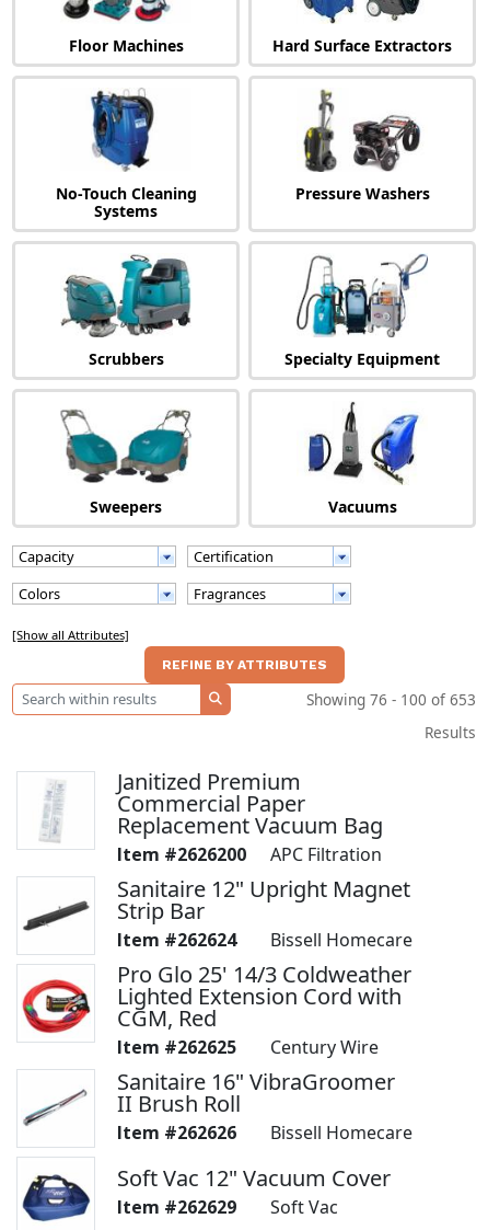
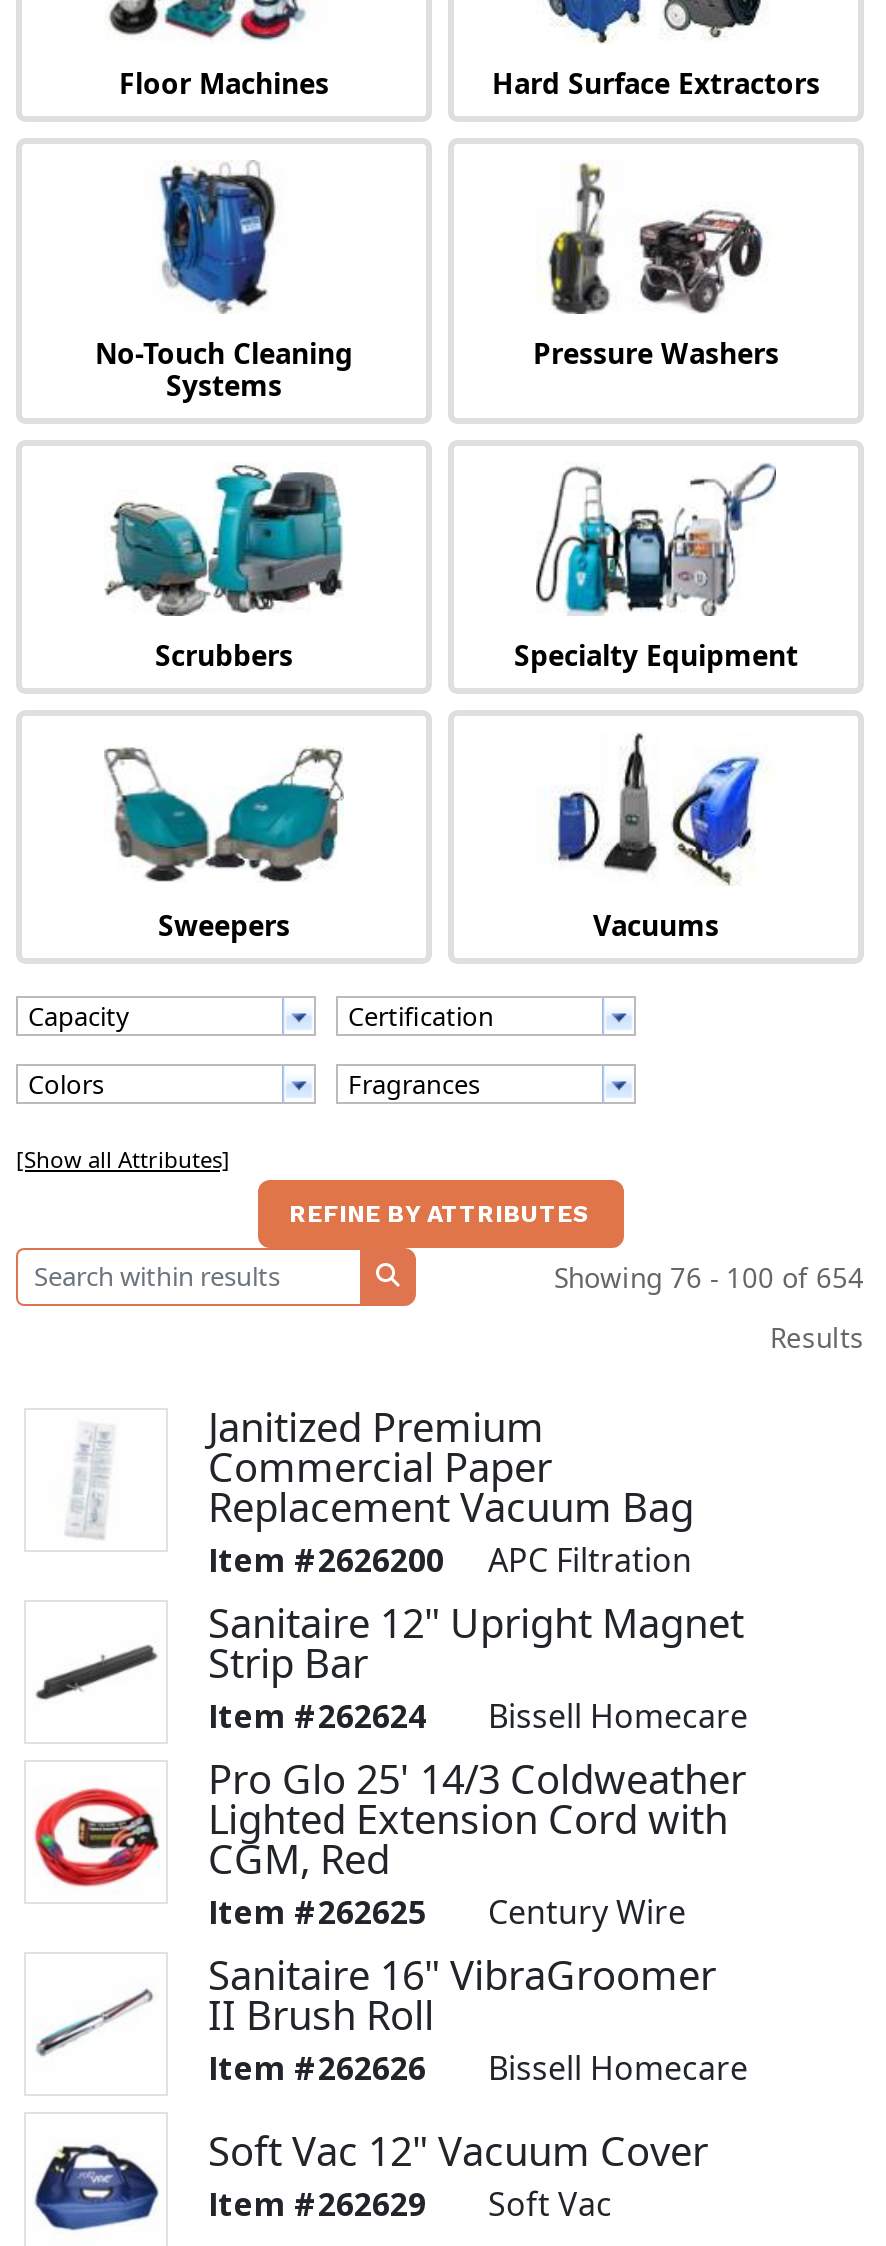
[306,689,476,709] Showing 76 - 100 of 653 -> [554,1257,864,1295] Showing 76 - 100 of 654

